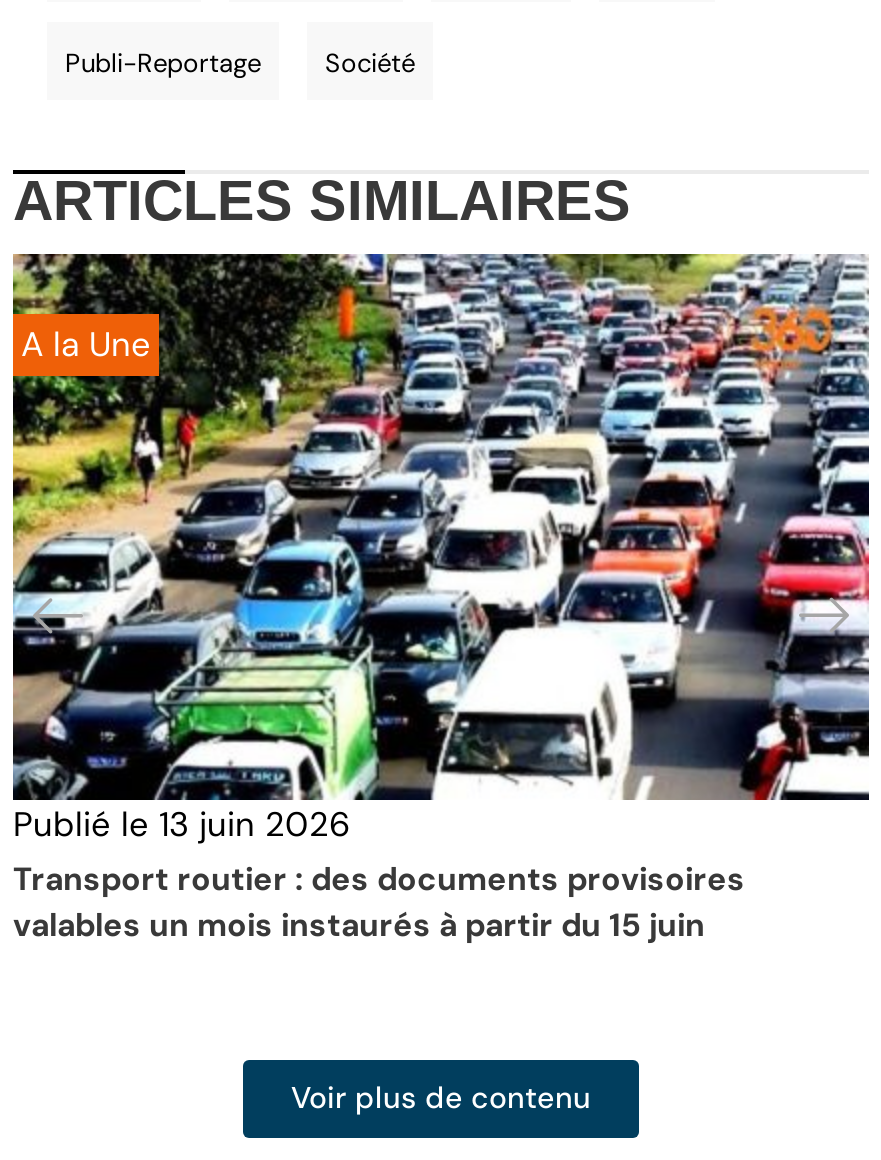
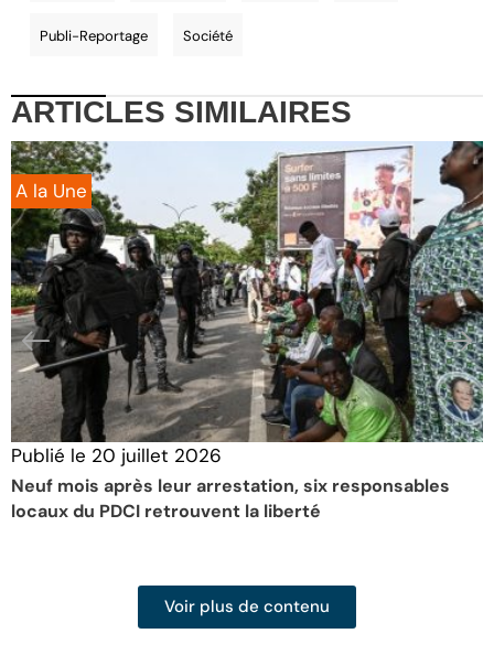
[11,252,871,947] [image] | Publié le 13 juin 2026 | Transport routier : des documents provisoires | valables un mois instaurés à partir du 15 juin -> [10,140,484,523] [image] | Publié le 20 juillet 2026 | Neuf mois après leur arrestation, six responsables | locaux du PDCI retrouvent la liberté

